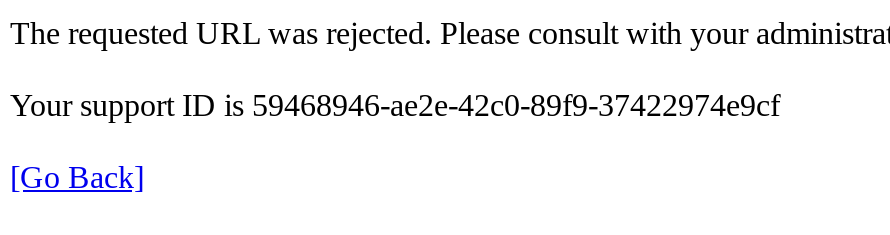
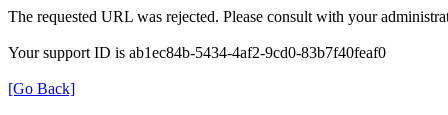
[10,88,780,122] Your support ID is 59468946-ae2e-42c0-89f9-37422974e9cf -> [8,44,386,61] Your support ID is ab1ec84b-5434-4af2-9cd0-83b7f40feaf0

